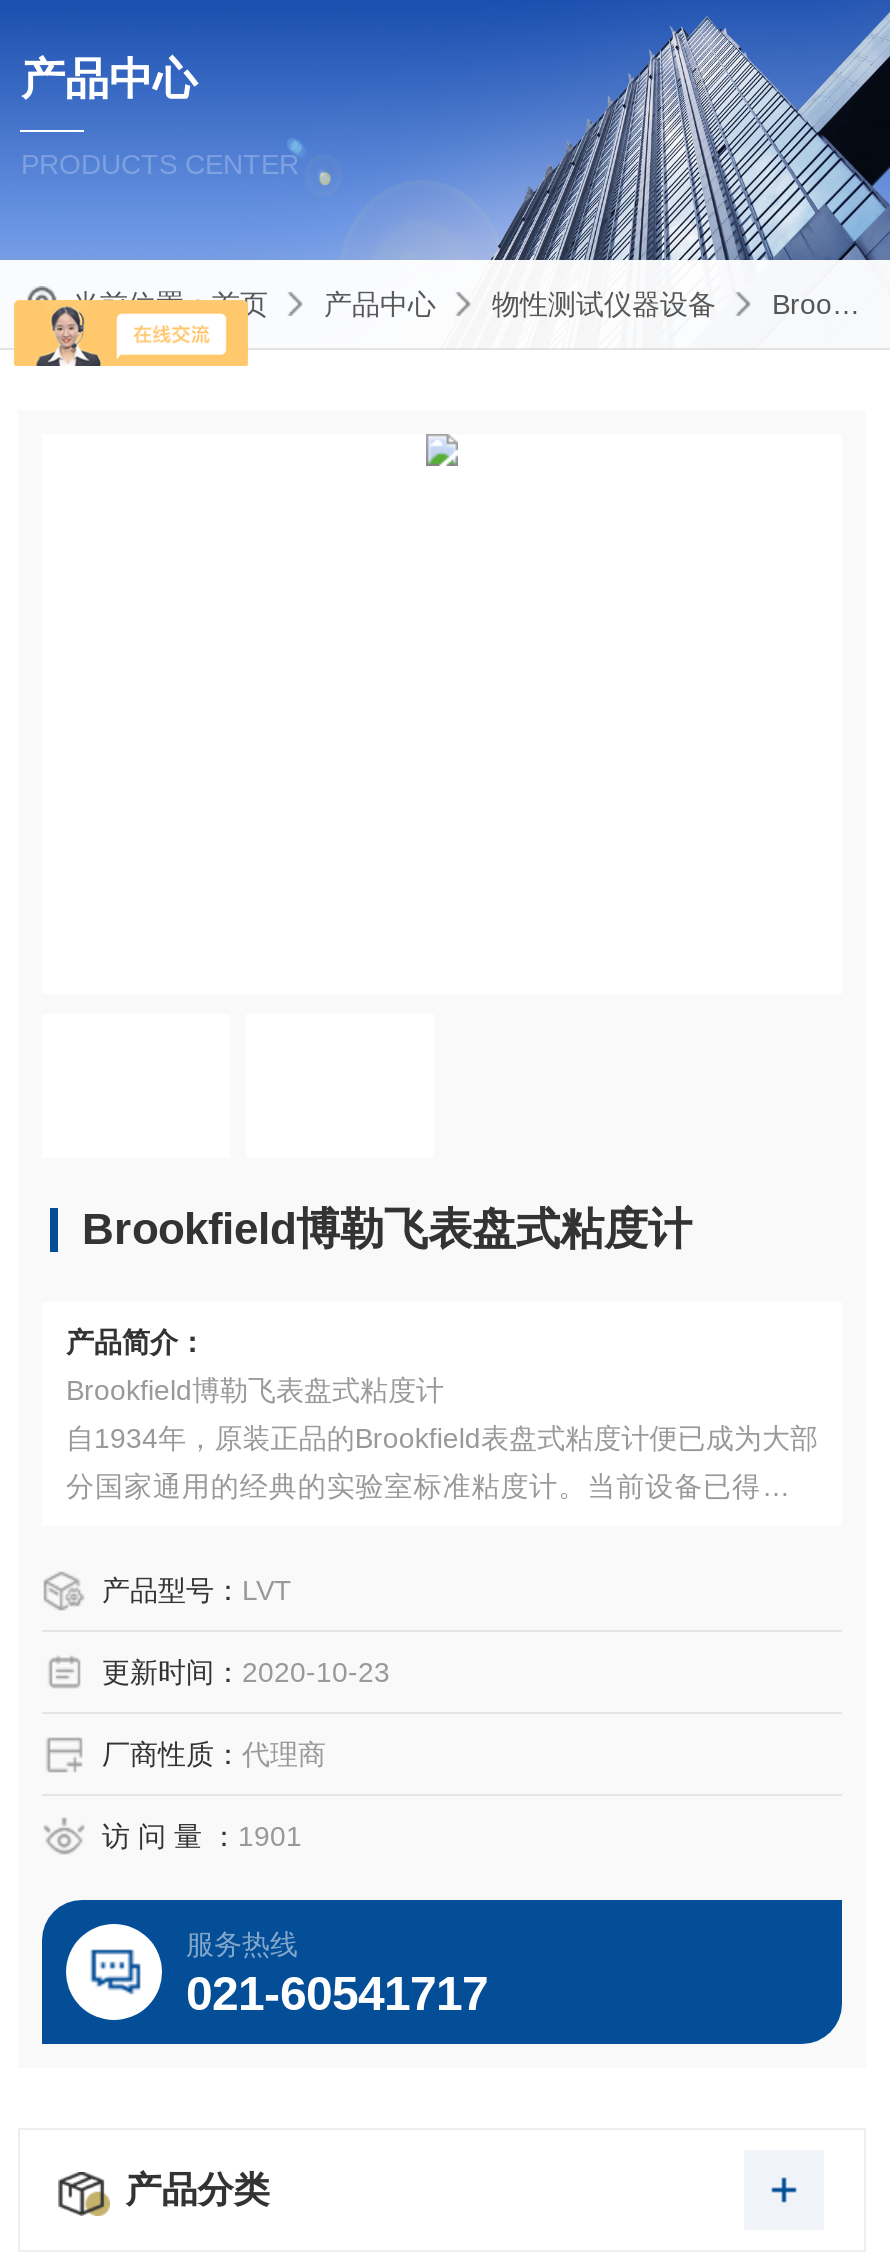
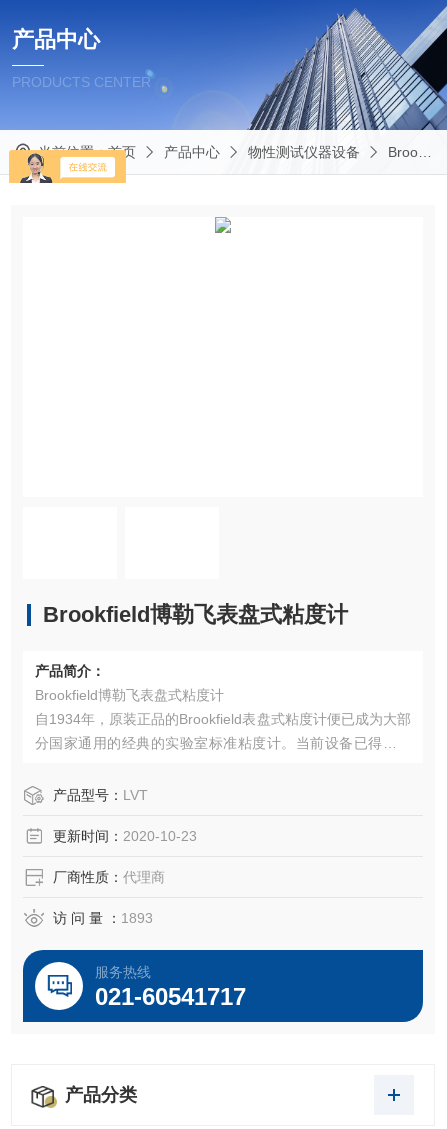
[102,1820,302,1852] 访 问 量 ：1901 -> [53,910,153,926] 访 问 量 ：1893

